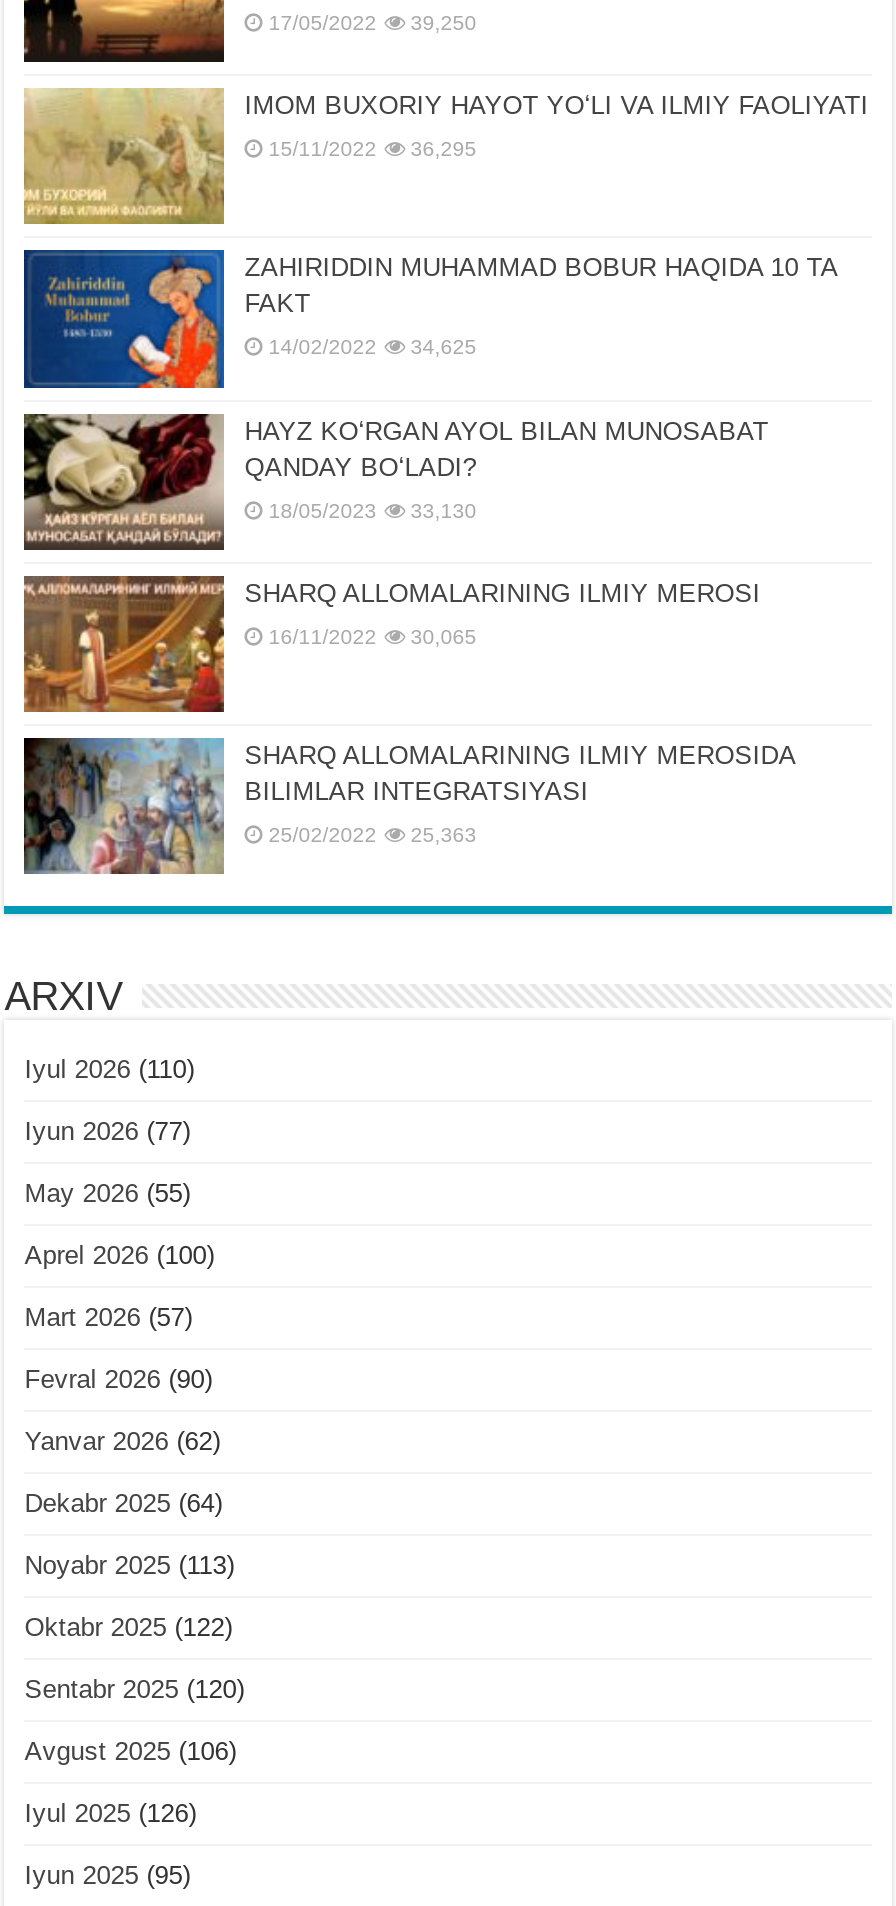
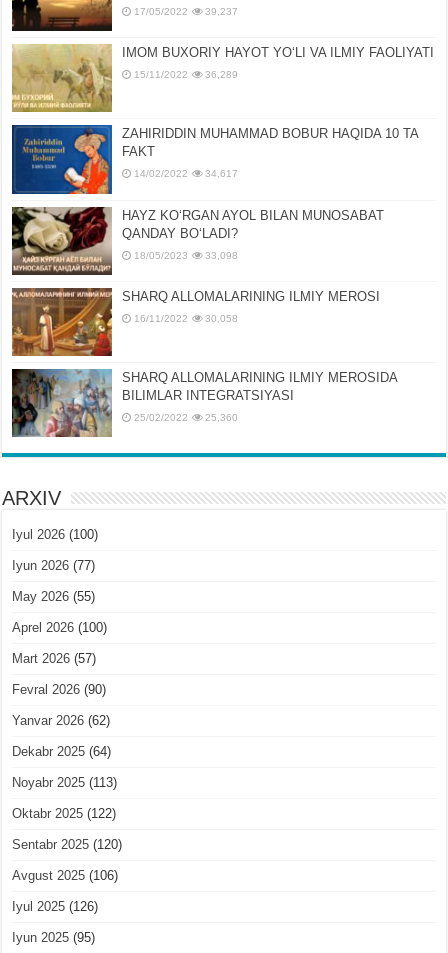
[268,12,476,34] 17/05/2022 39,250 -> [134,6,238,17] 17/05/2022 39,237
[268,138,476,160] 15/11/2022 36,295 -> [134,69,238,80] 15/11/2022 36,289
[268,337,476,359] 14/02/2022 34,625 -> [134,168,238,179] 14/02/2022 34,617
[268,499,476,521] 18/05/2023 33,130 -> [134,249,238,260] 18/05/2023 33,098
[268,625,476,647] 16/11/2022 30,065 -> [134,313,238,324] 16/11/2022 30,058
[268,824,476,846] 25/02/2022 25,363 -> [134,412,238,423] 25/02/2022 25,360
[24,1054,194,1084] Iyul 2026 (110) -> [12,527,98,542] Iyul 2026 (100)

